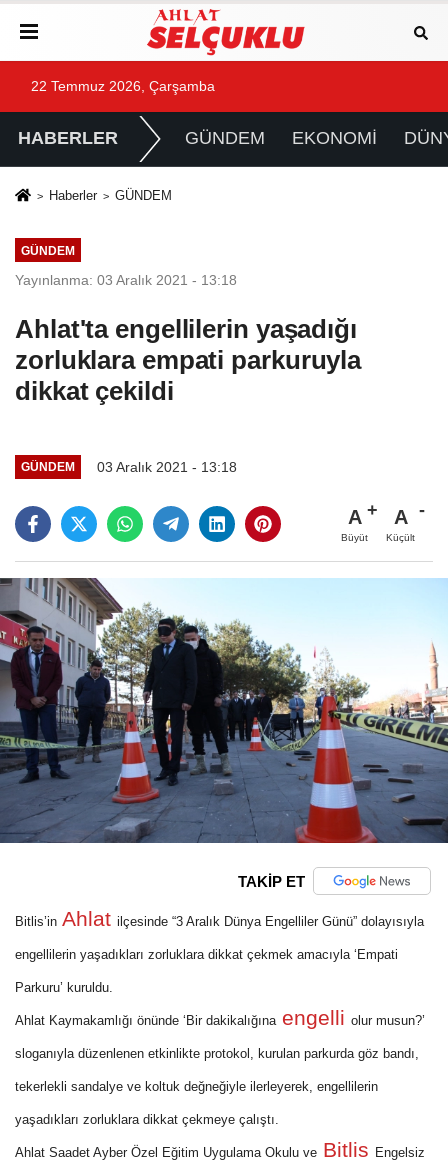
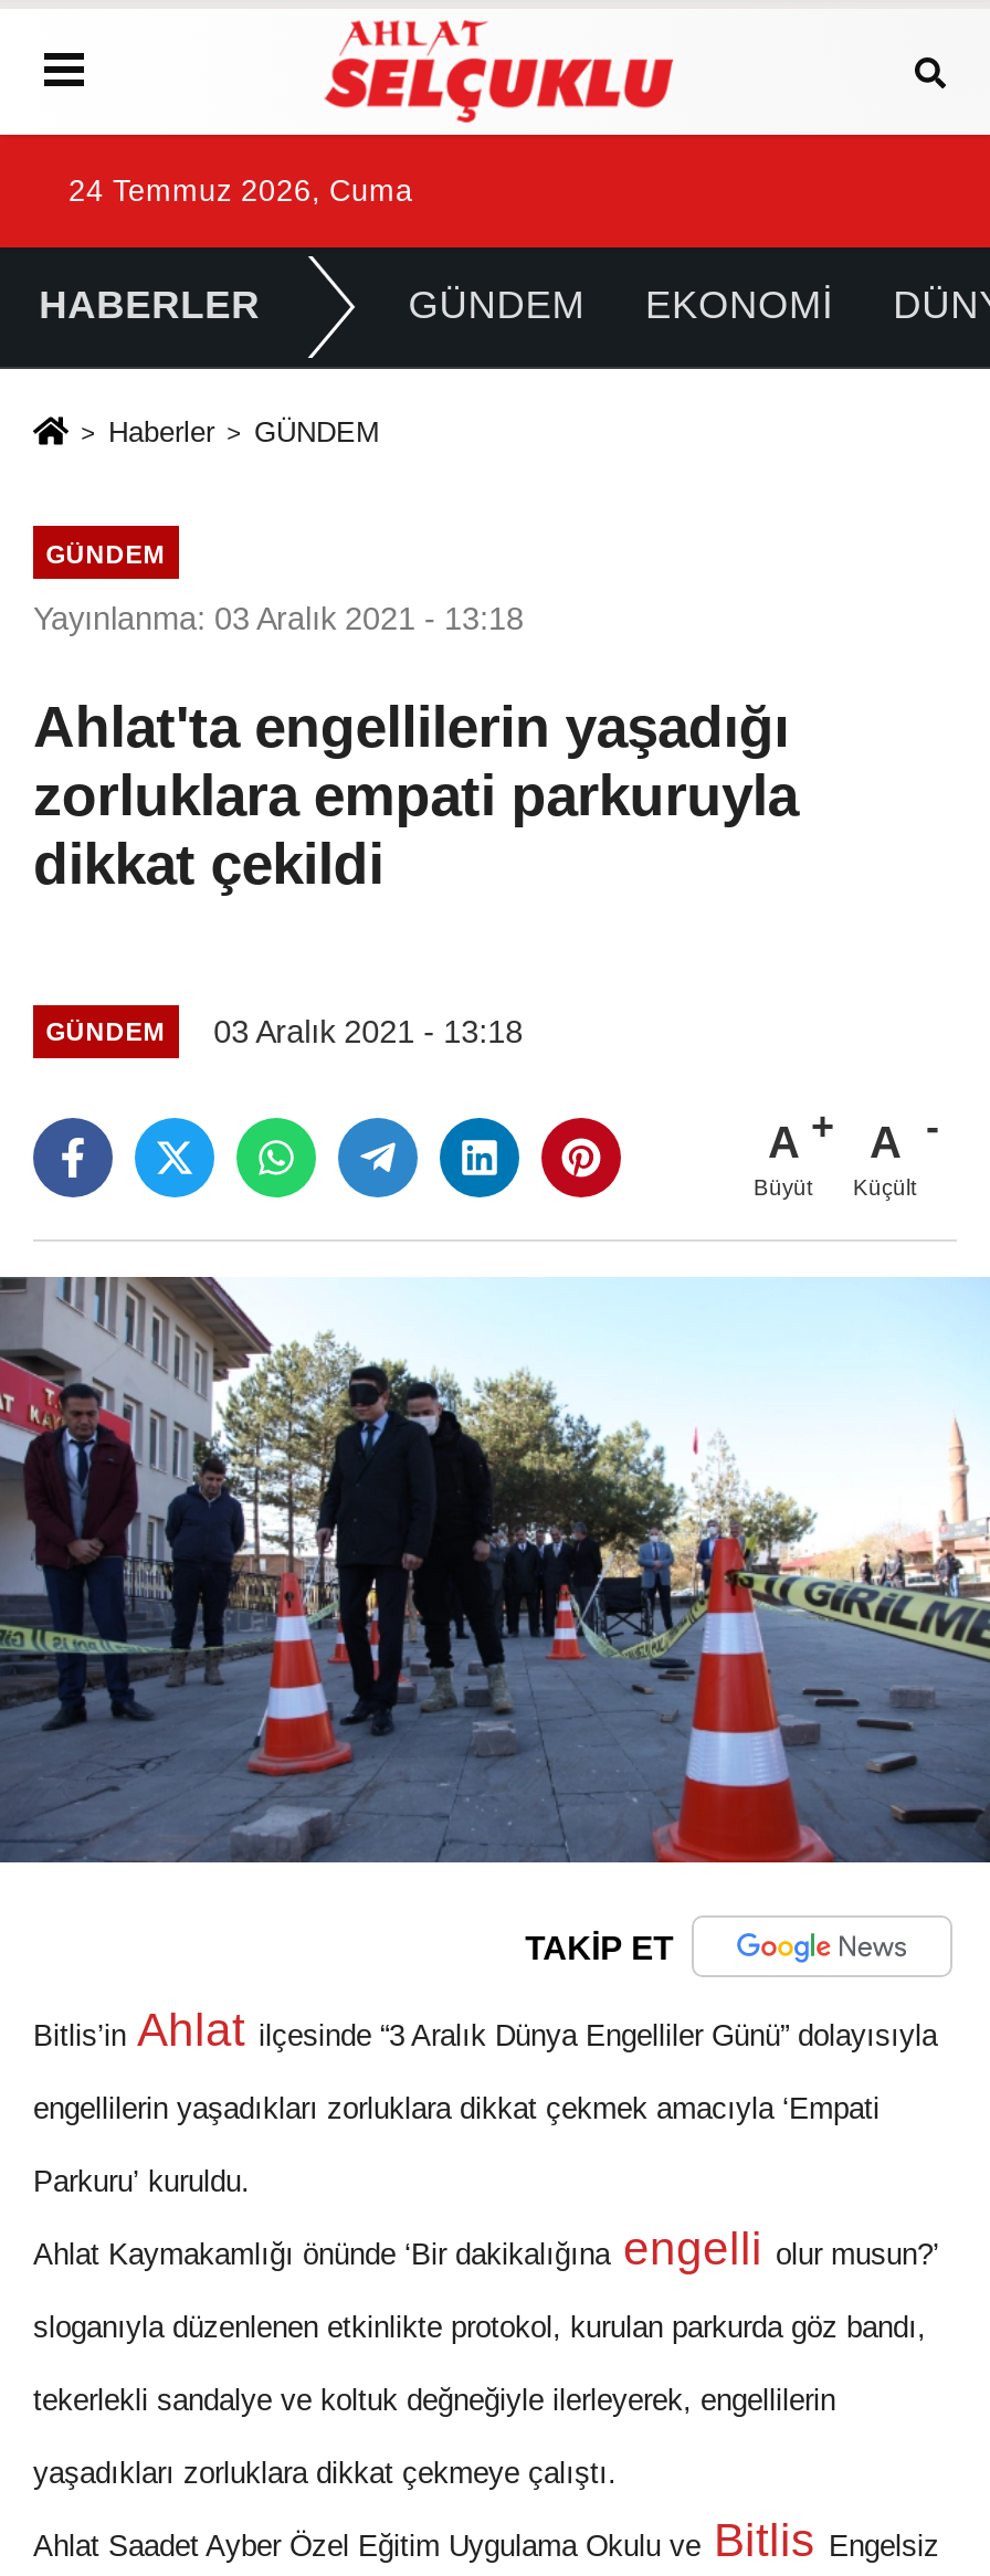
[31,79,215,94] 22 Temmuz 2026, Çarşamba -> [69,175,413,208] 24 Temmuz 2026, Cuma

